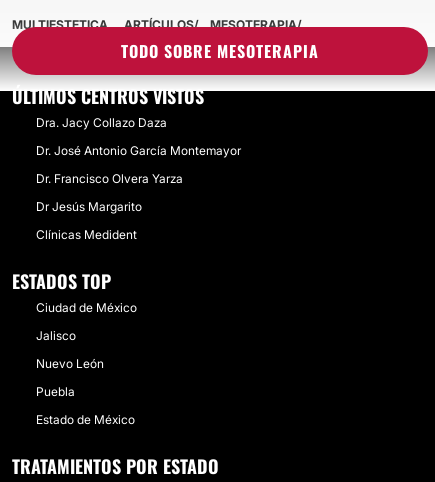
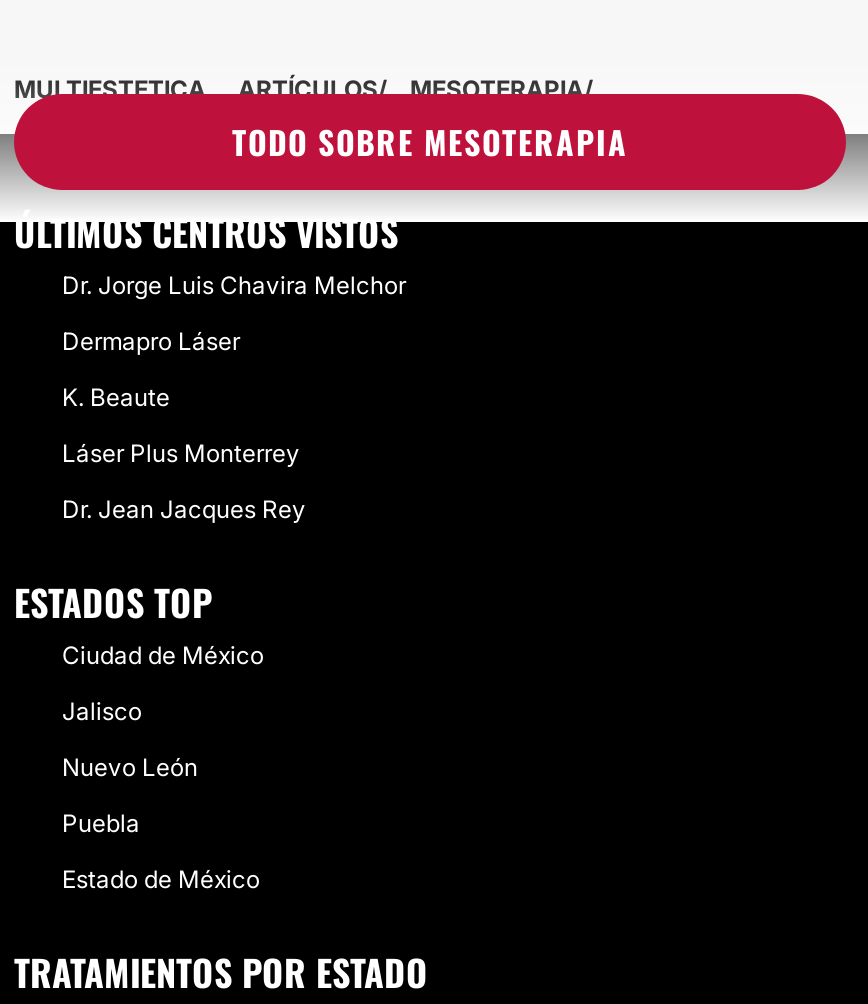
[36,115,167,130] Dra. Jacy Collazo Daza -> [62,270,406,300] Dr. Jorge Luis Chavira Melchor
[36,143,241,158] Dr. José Antonio García Montemayor -> [62,326,240,356] Dermapro Láser
[36,171,183,186] Dr. Francisco Olvera Yarza -> [62,382,170,412] K. Beaute
[36,199,142,214] Dr Jesús Margarito -> [62,438,300,468] Láser Plus Monterrey
[36,227,137,242] Clínicas Medident -> [62,494,306,524] Dr. Jean Jacques Rey

